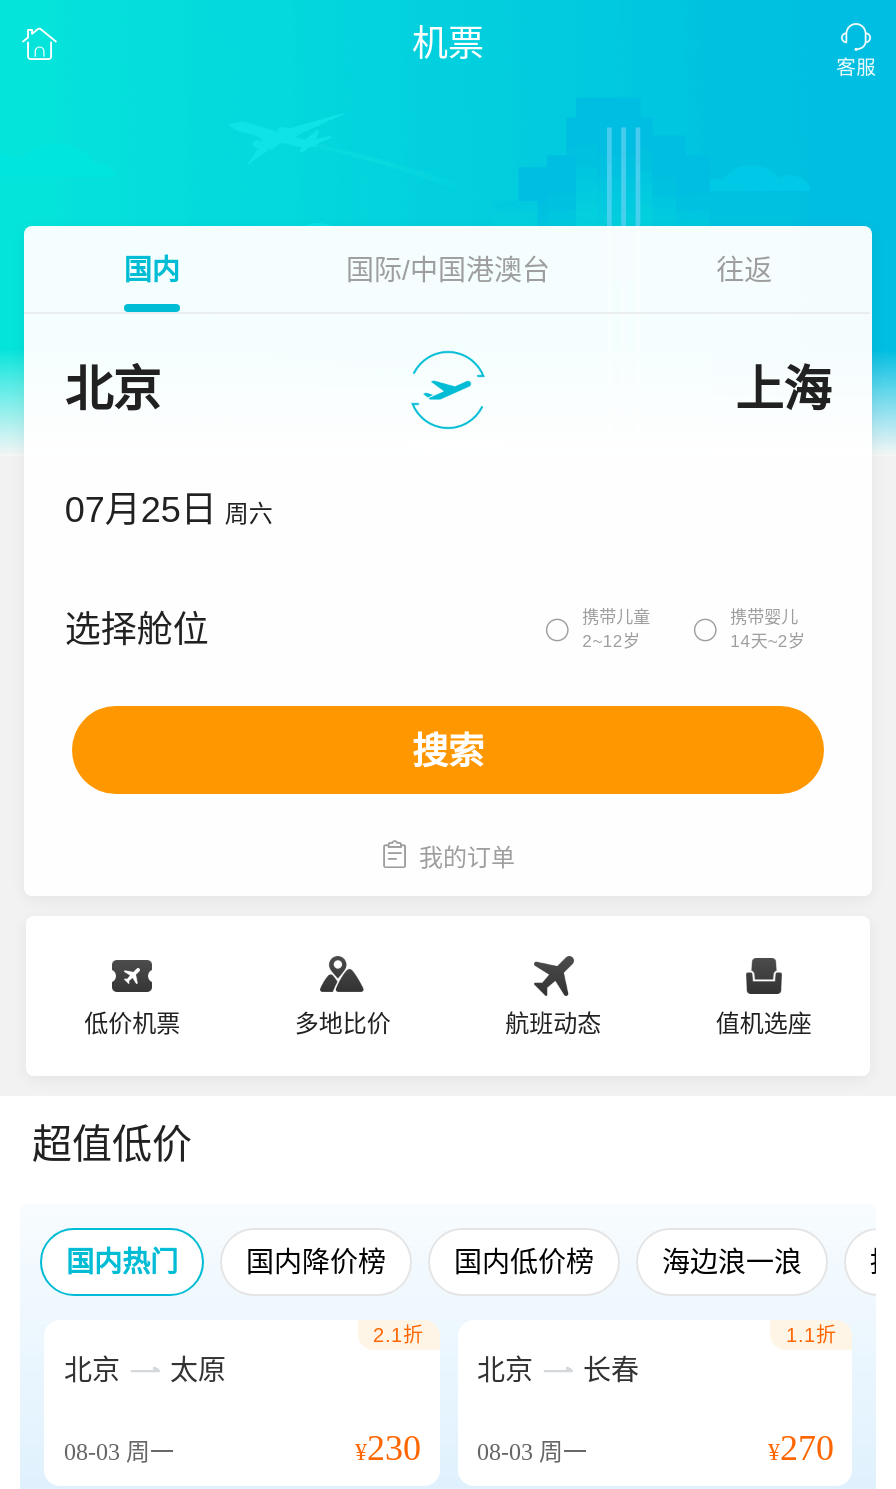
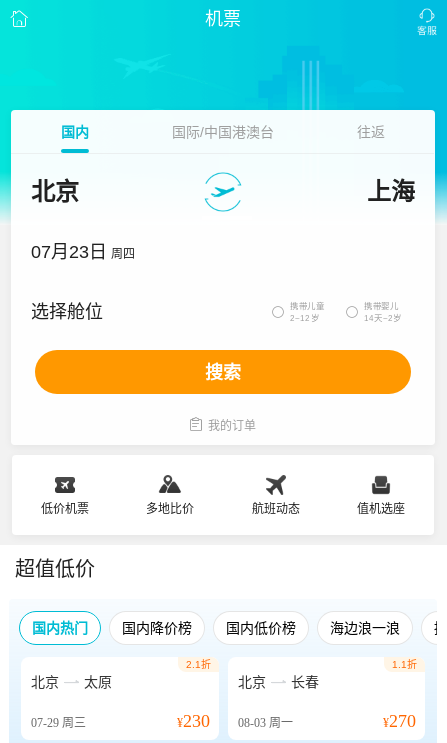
[65,490,273,530] 07月25日 周六 -> [31,242,135,262] 07月23日 周四
[64,1438,174,1466] 08-03周一 -> [31,716,86,730] 07-29周三

